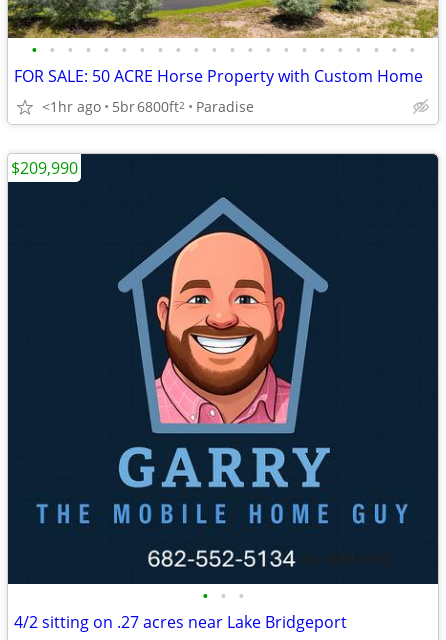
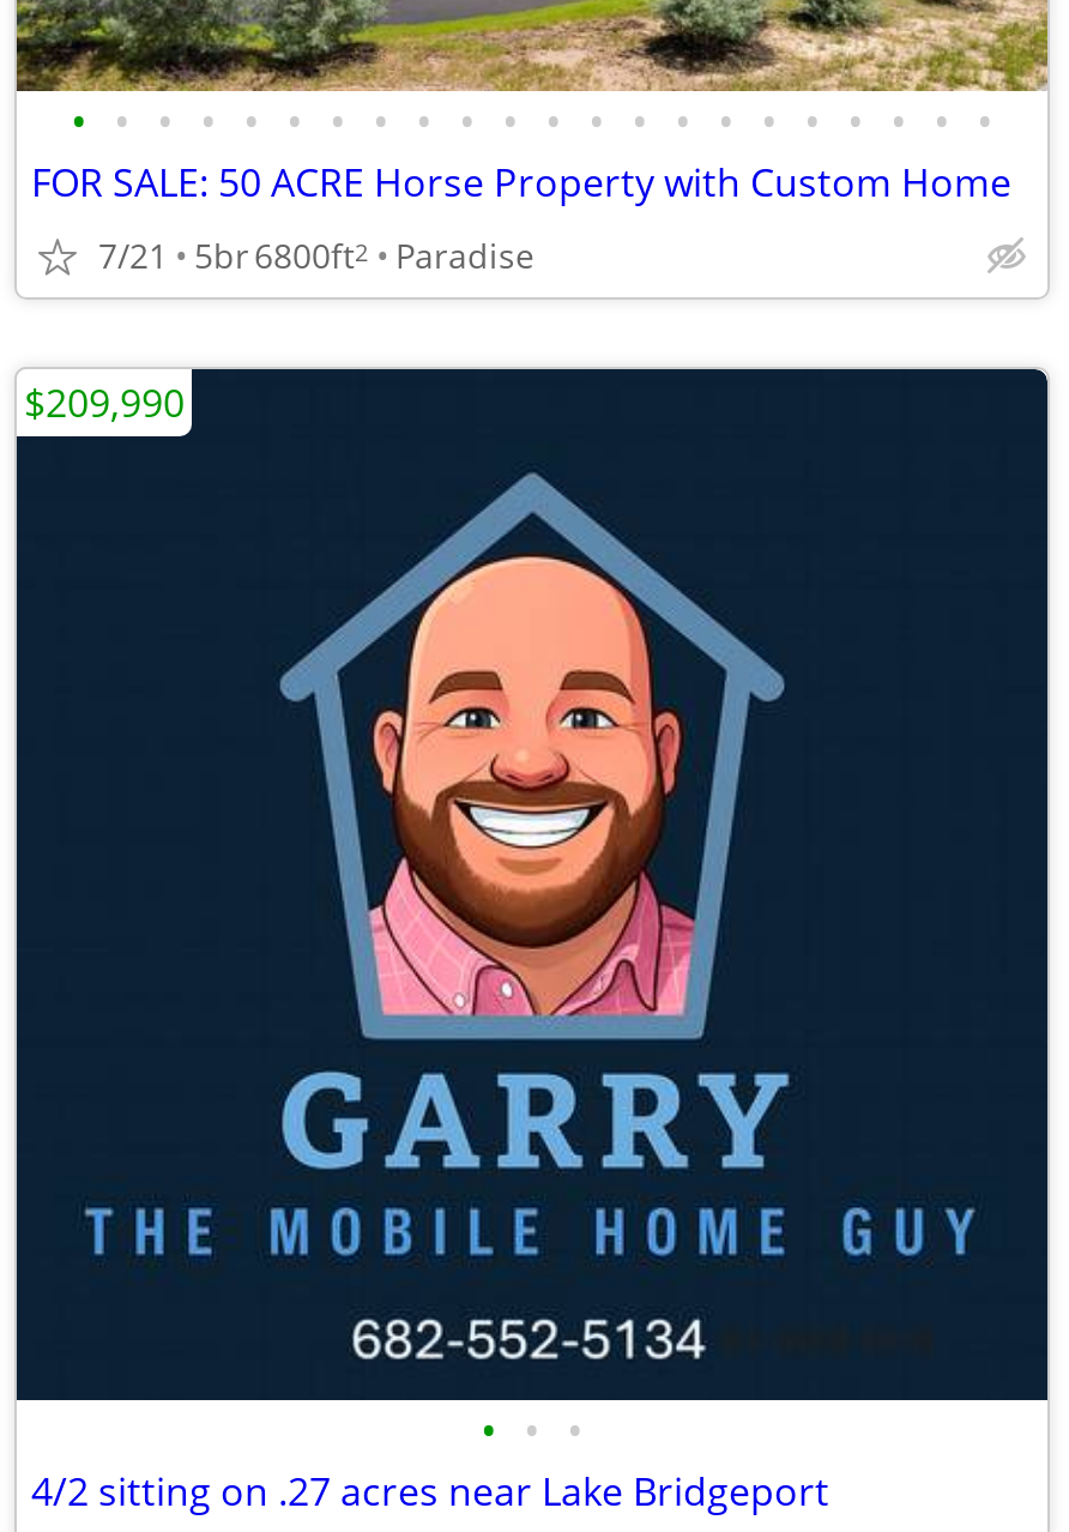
[42,96,254,115] <1hr ago 5br 6800ft2 Paradise -> [98,231,534,277] 7/21 5br 6800ft2 Paradise

